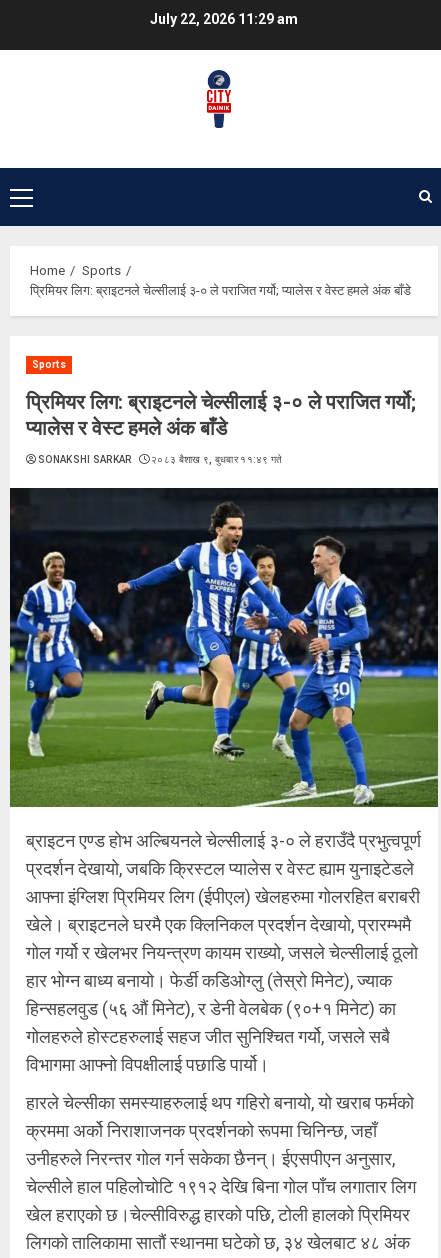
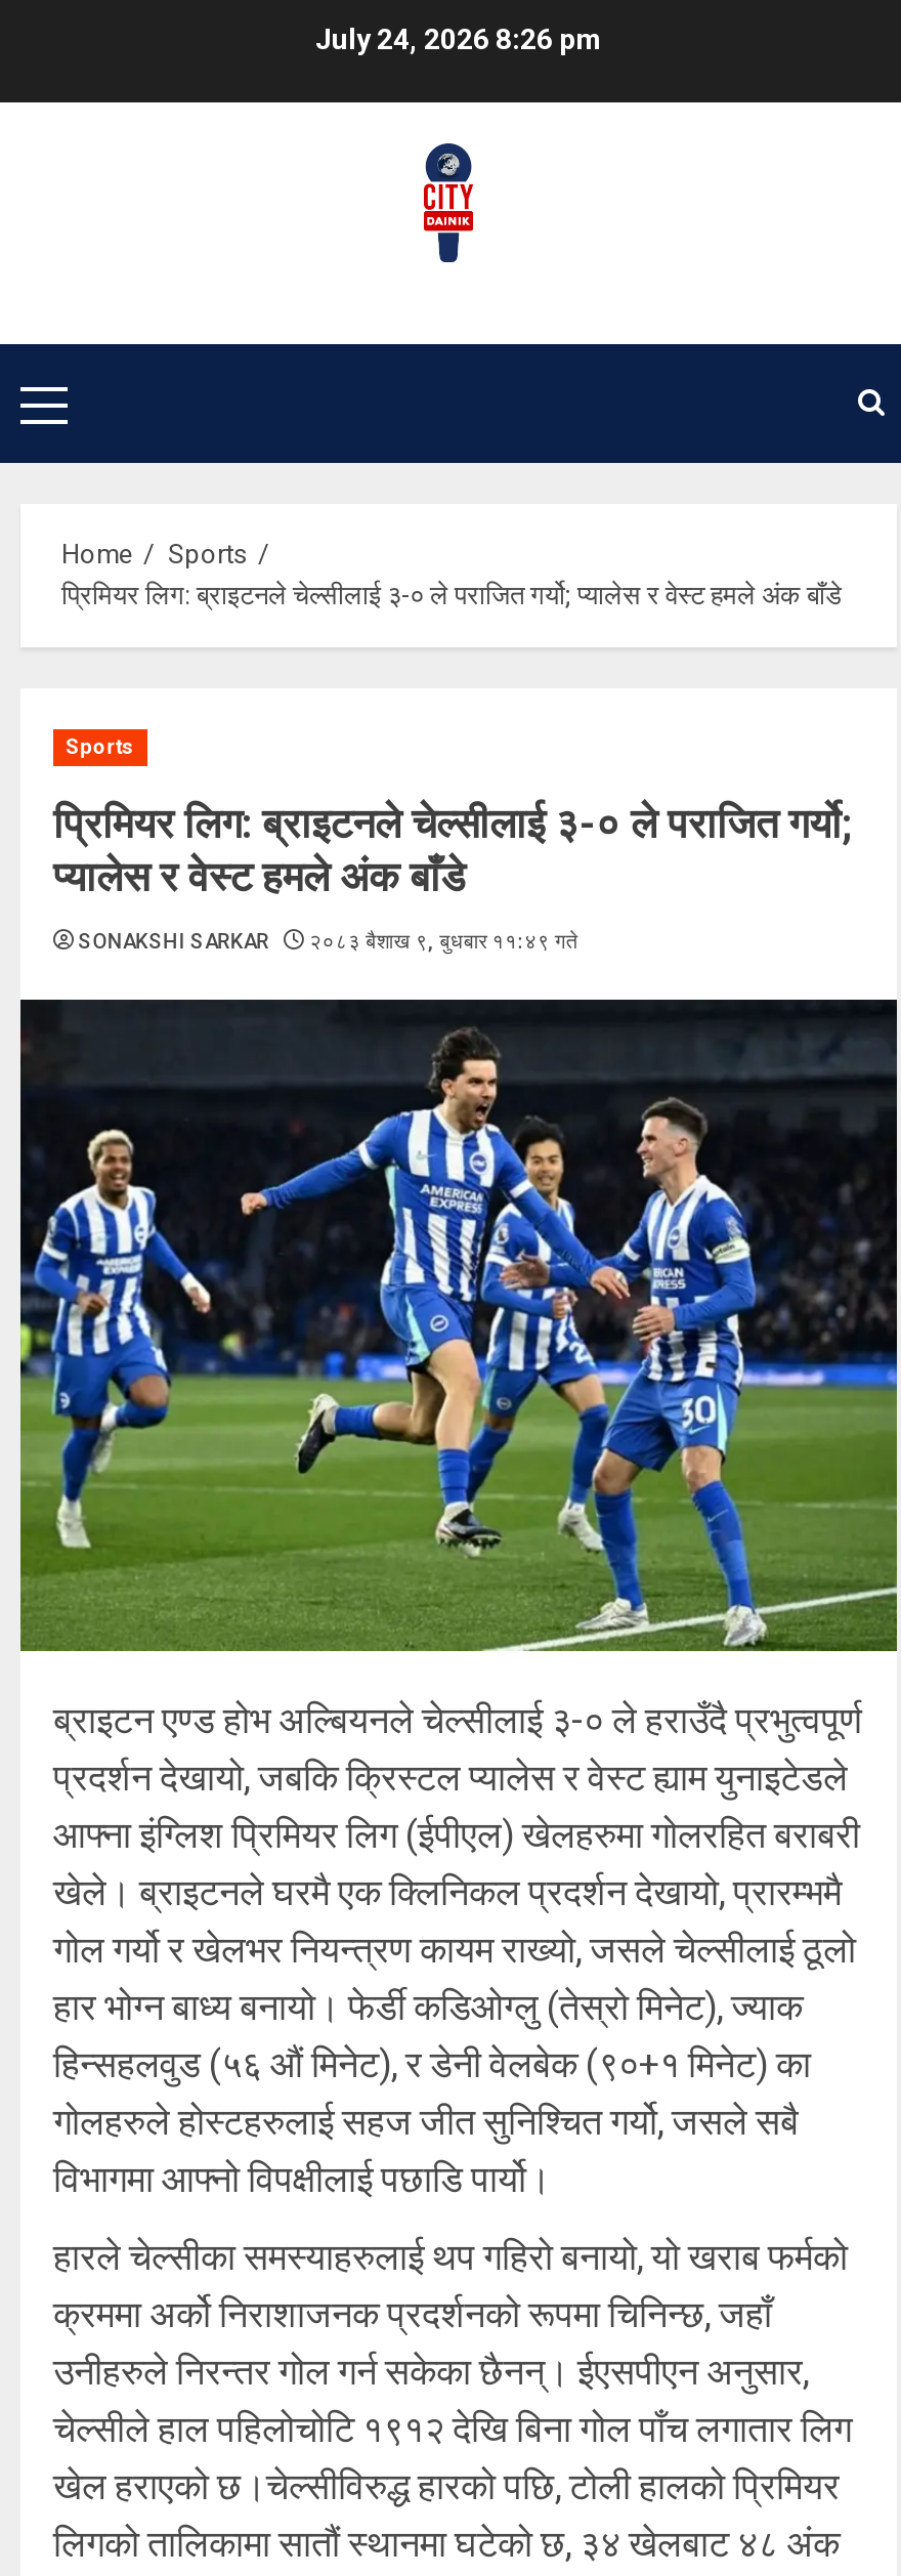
[150,10,298,26] July 22, 2026 11:29 am -> [315,22,602,54] July 24, 2026 8:26 pm

